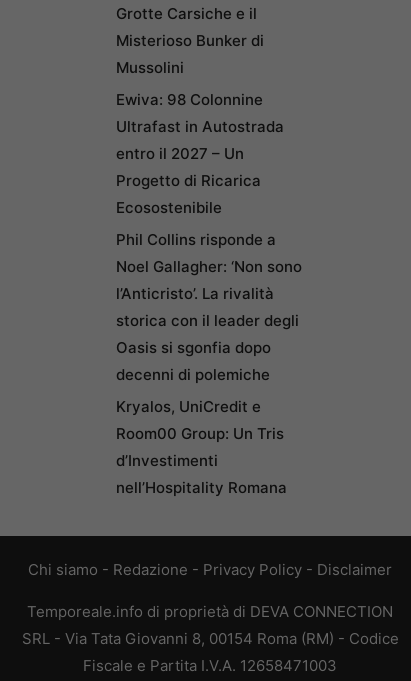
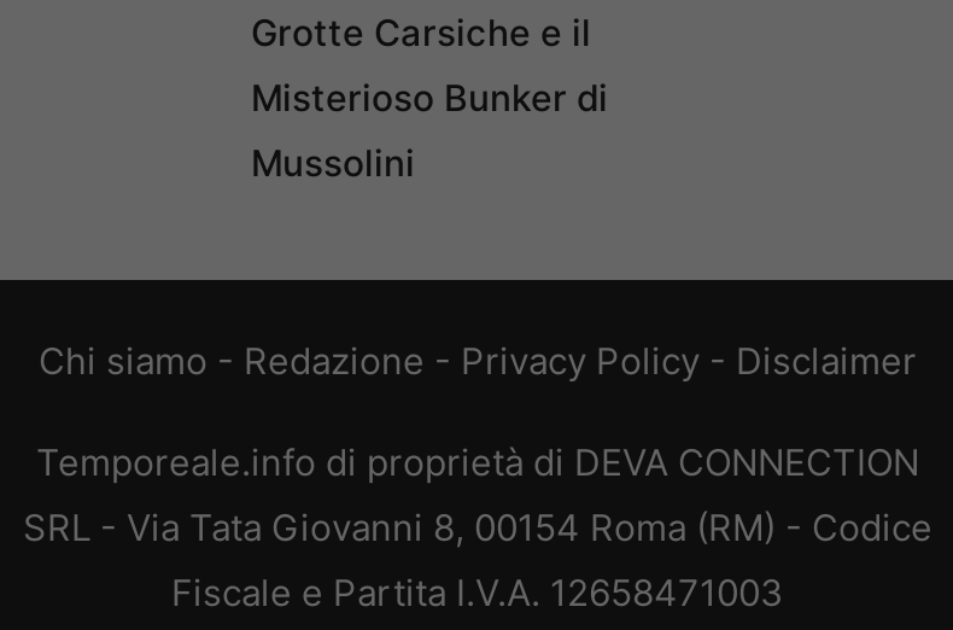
[116,90,302,497] Ewiva: 98 Colonnine | Ultrafast in Autostrada | entro il 2027 – Un | Progetto di Ricarica | Ecosostenibile | Phil Collins risponde a | Noel Gallagher: ‘Non sono | l’Anticristo’. La rivalità | storica con il leader degli | Oasis si sgonfia dopo | decenni di polemiche | Kryalos, UniCredit e | Room00 Group: Un Tris | d’Investimenti | nell’Hospitality Romana -> none

